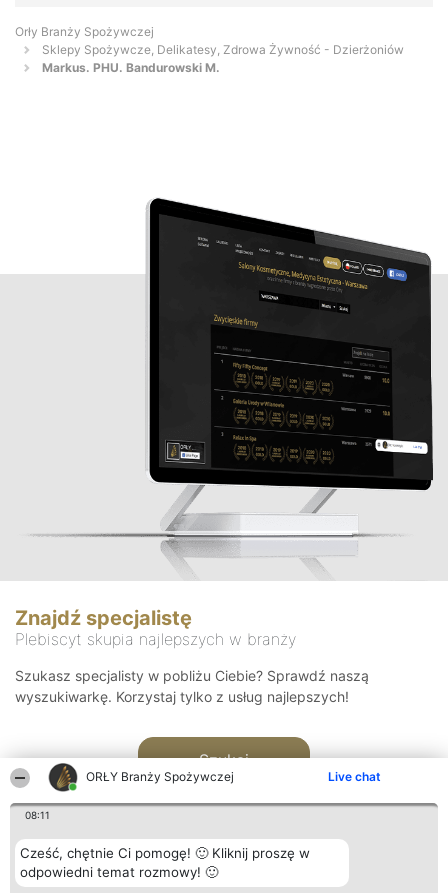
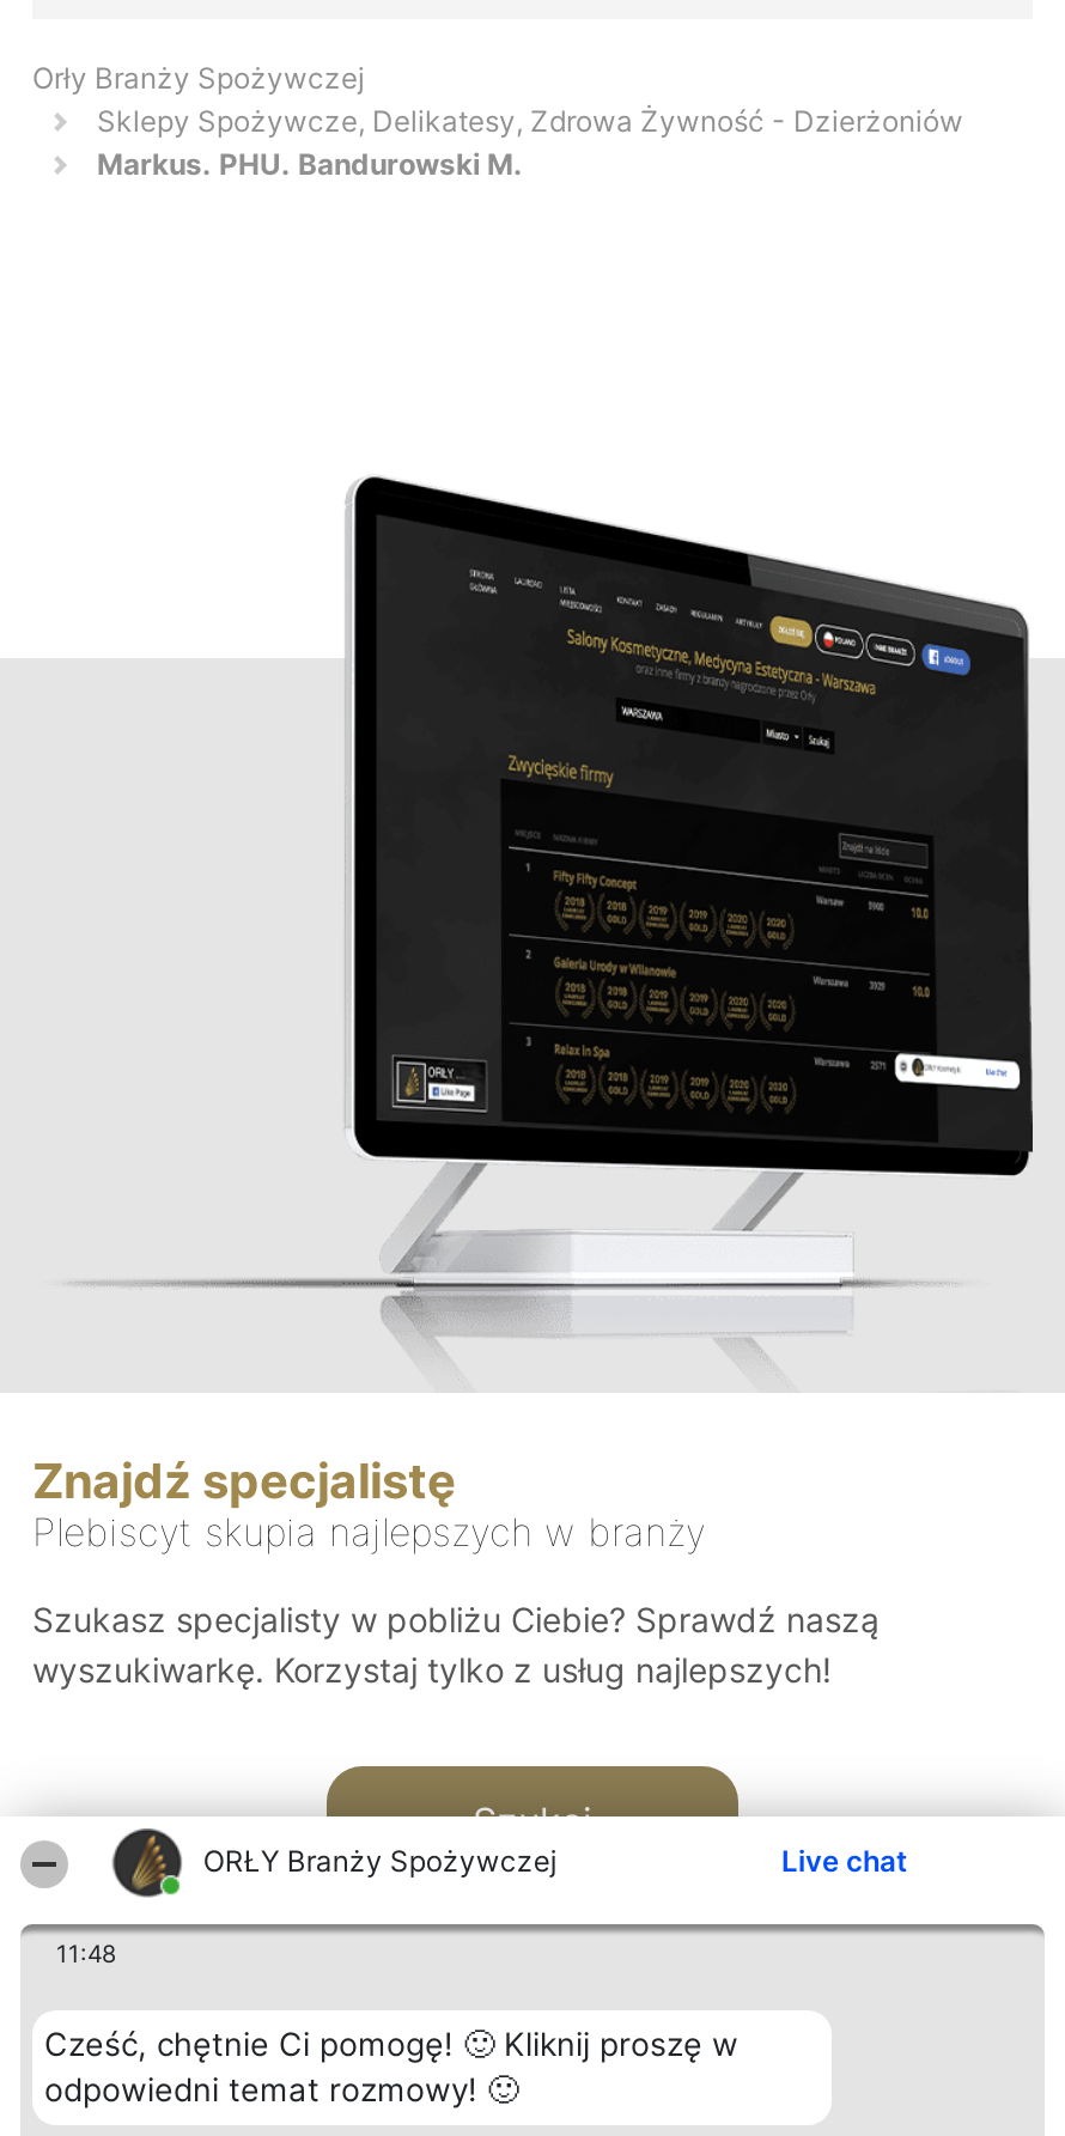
[25,809,50,821] 08:11 -> [56,1939,116,1967] 11:48

